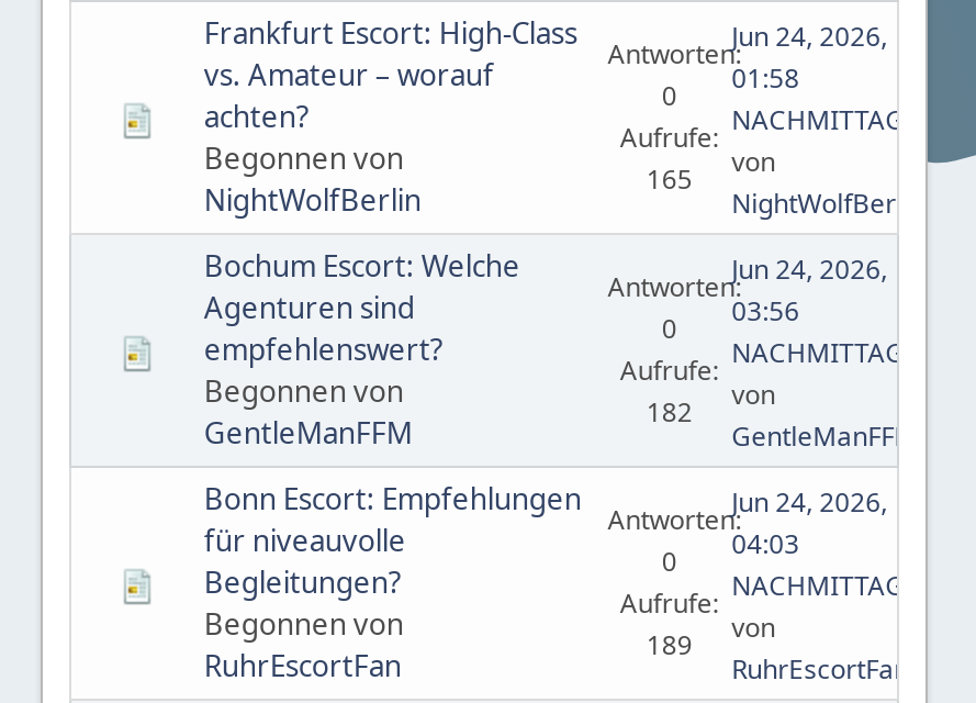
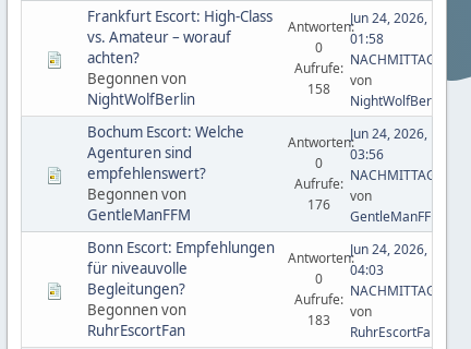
[646,143,775,198] 165 von -> [307,71,371,98] 158 von
[646,376,775,431] 182 von -> [307,186,371,214] 176 von
[646,609,775,663] 189 von -> [307,302,371,329] 183 von

